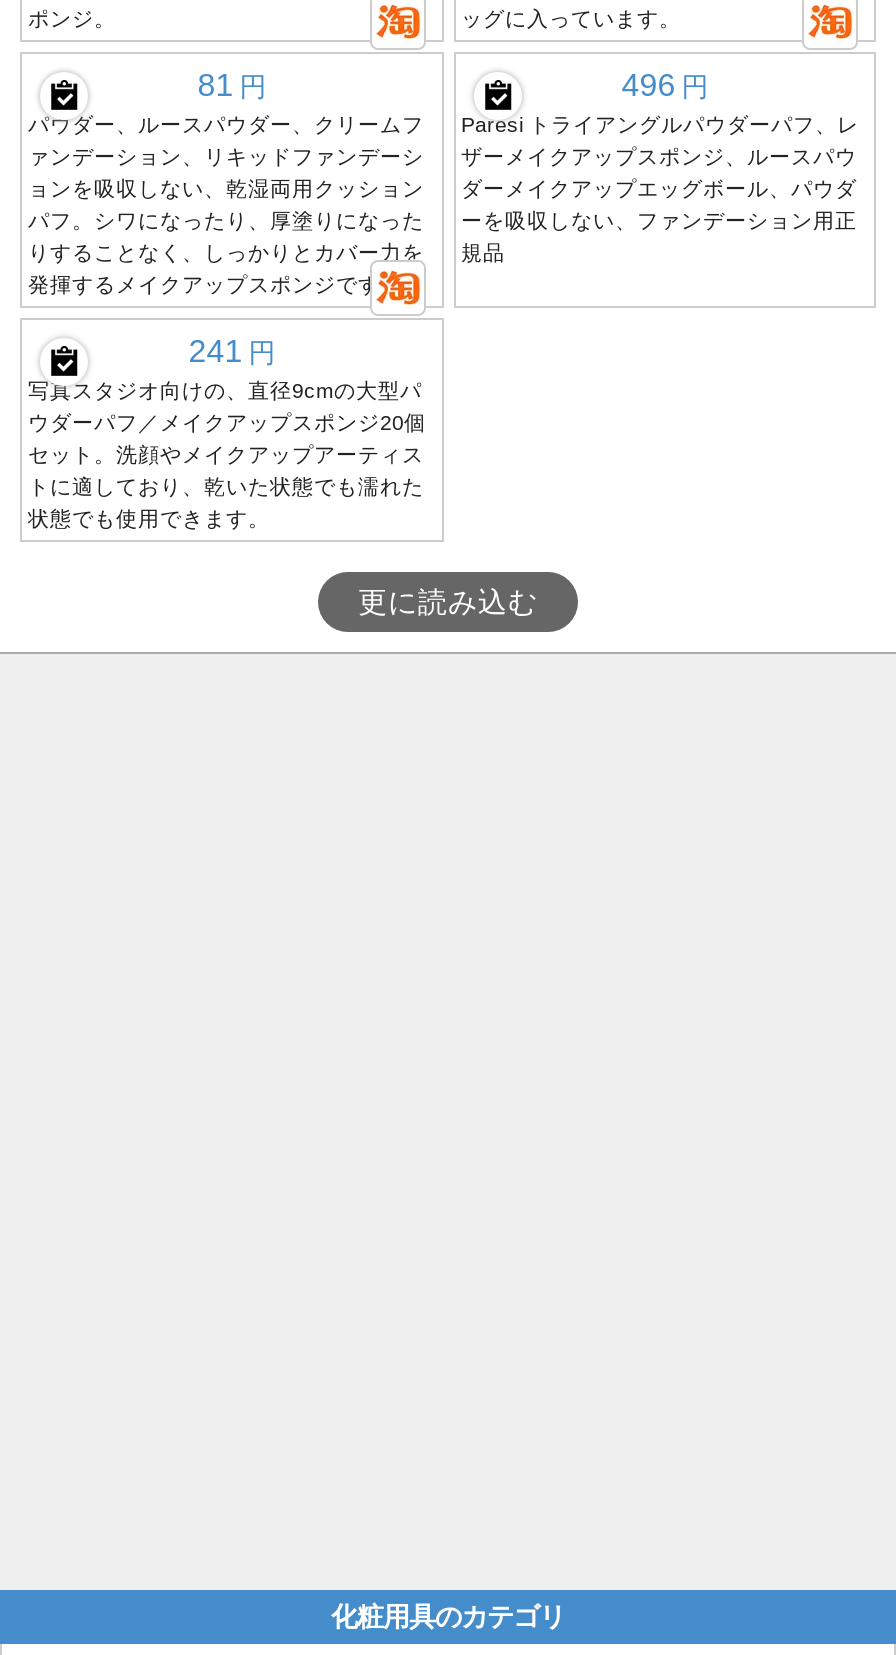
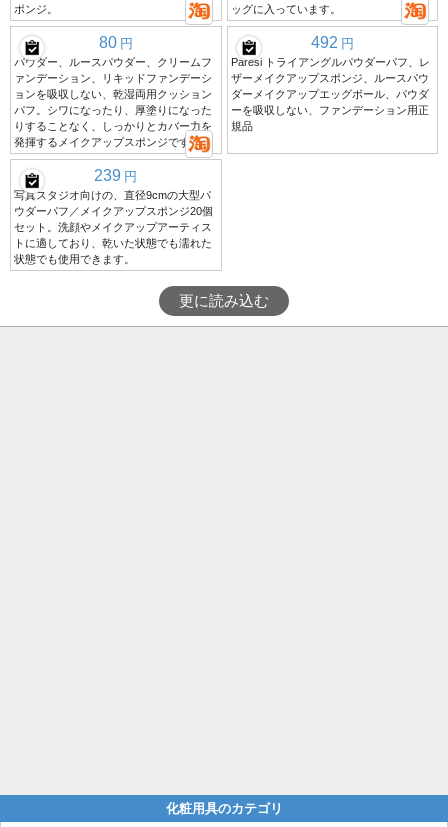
[198,69,266,103] 81 円 -> [99,34,133,51] 80 円
[622,69,708,103] 496 円 -> [311,34,354,51] 492 円
[188,335,274,369] 241 円 -> [94,167,137,184] 239 円

